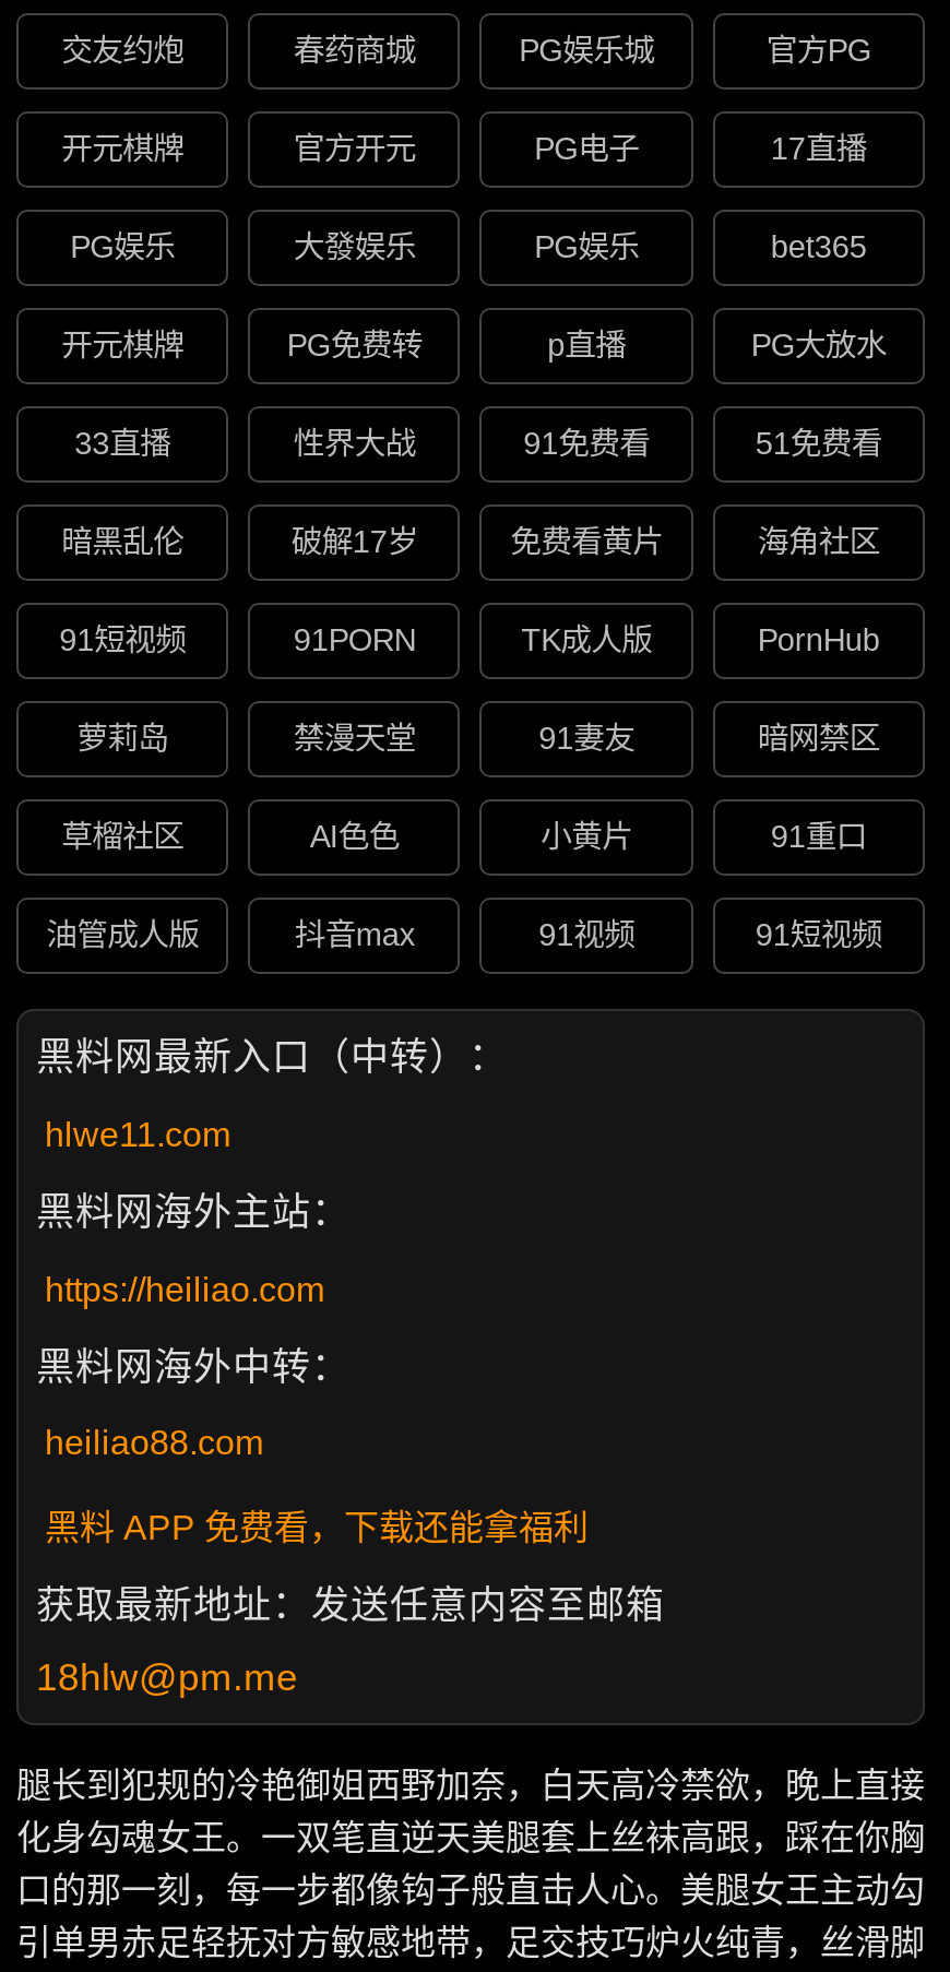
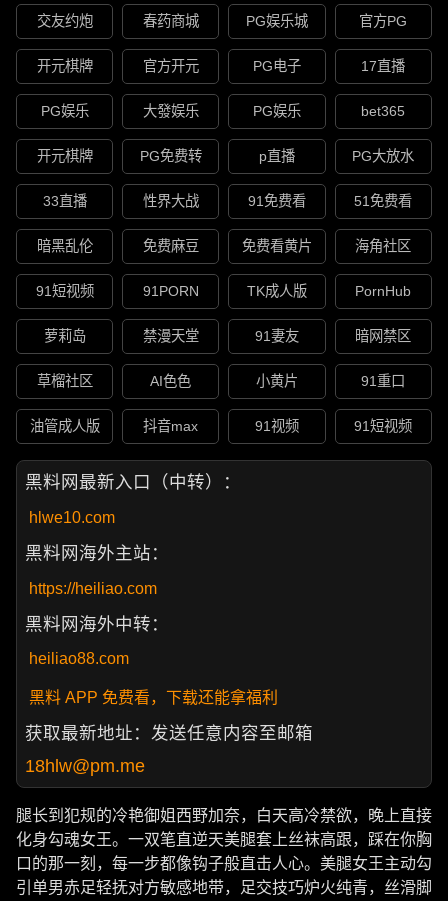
[291,525,418,560] 破解17岁 -> [143,238,199,254] 免费麻豆
[45,1116,230,1153] hlwe11.com -> [29,509,115,526] hlwe10.com

